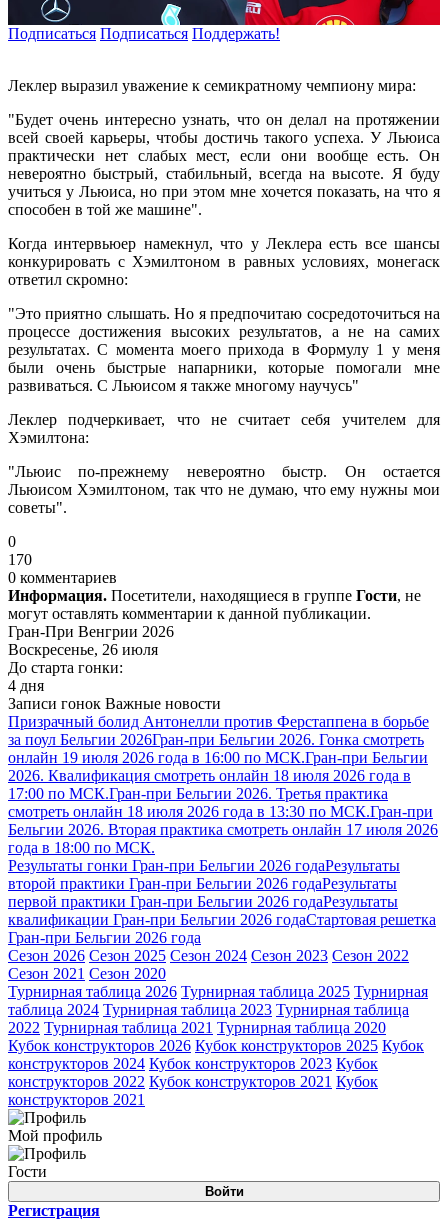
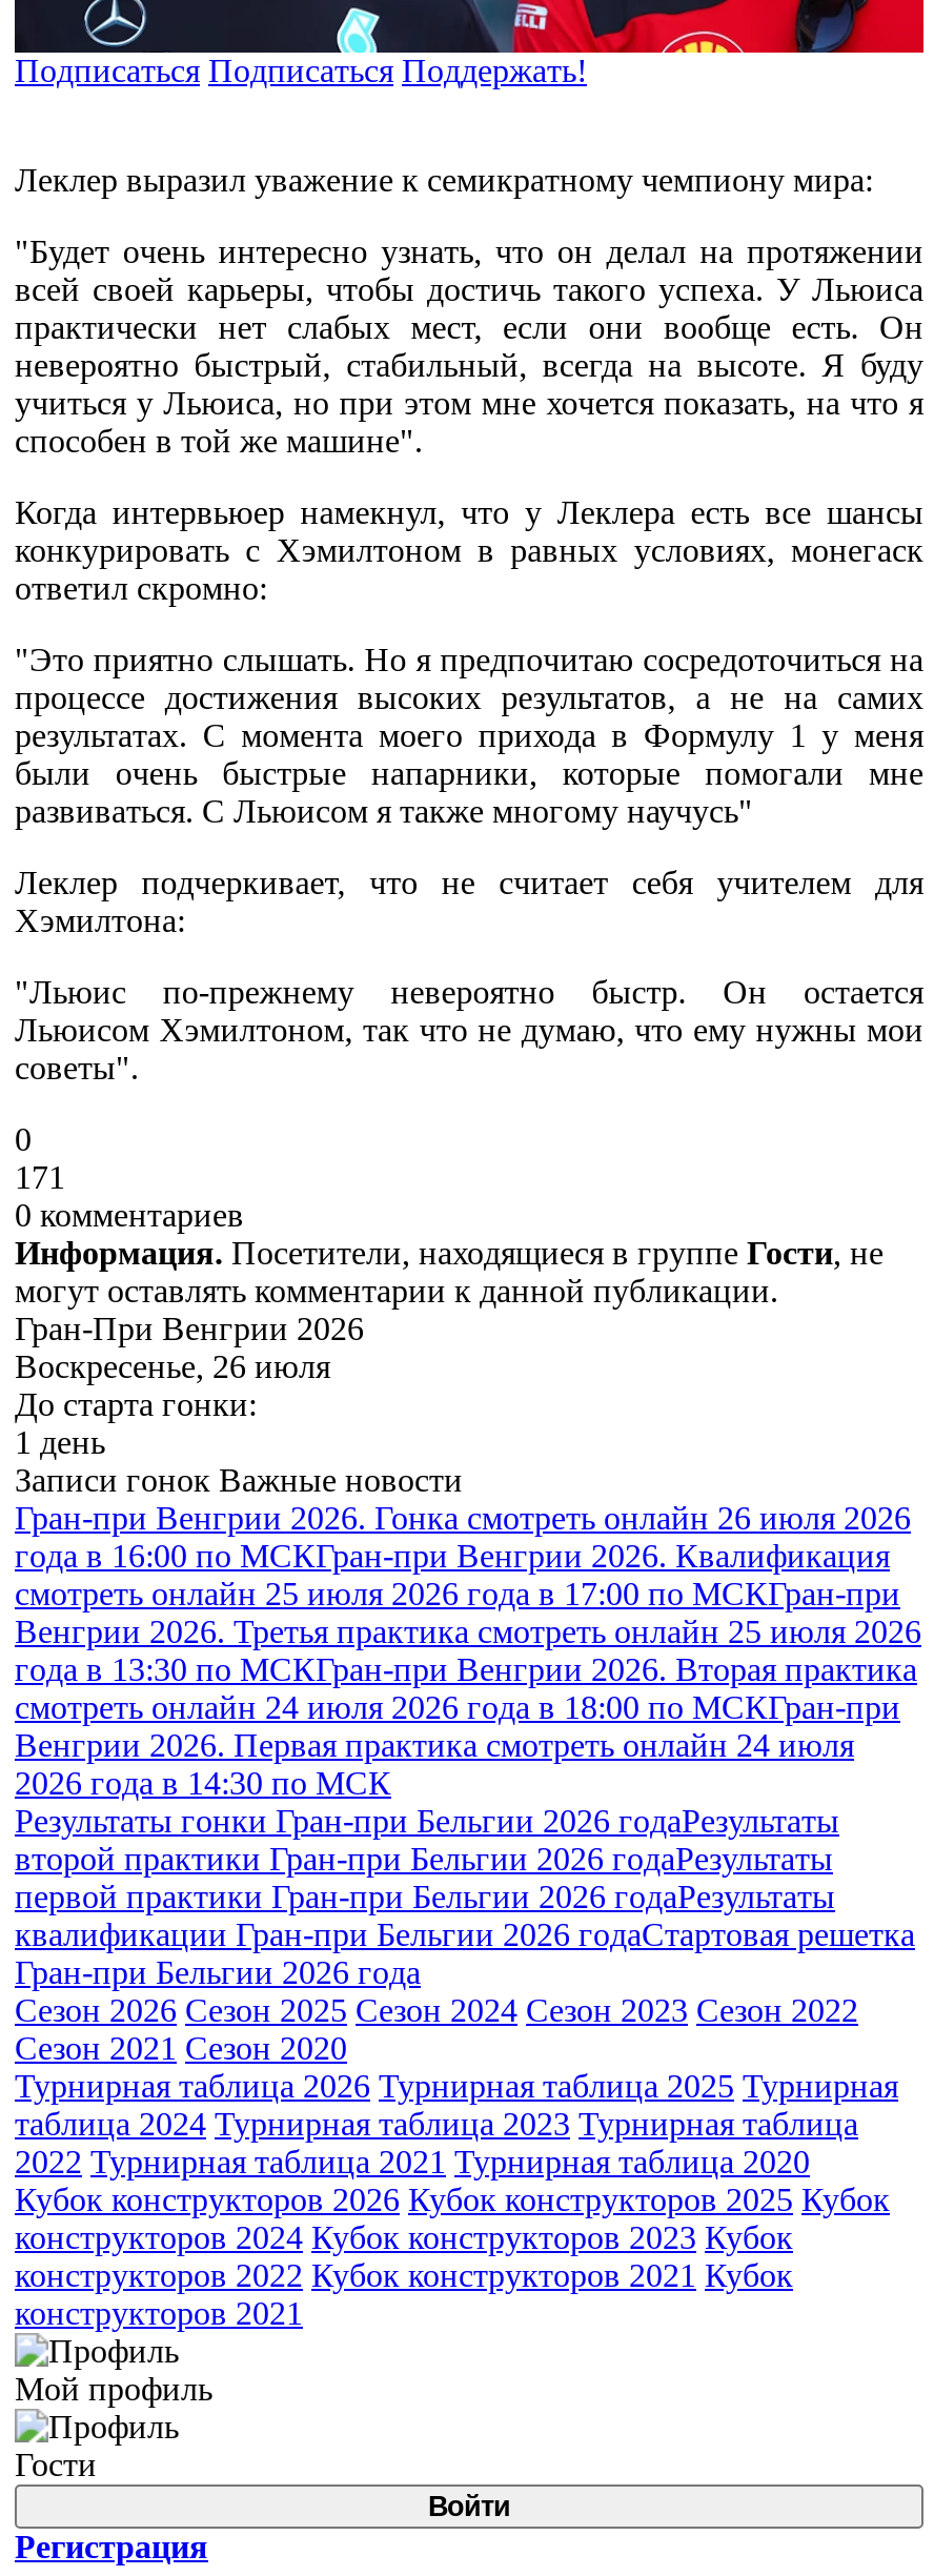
[8,551,32,568] 170 -> [15,1160,65,1196] 171
[8,677,44,694] 4 дня -> [15,1425,105,1461] 1 день
[8,713,438,856] Призрачный болид Антонелли против Ферстаппена в борьбе | за поул Бельгии 2026Гран-при Бельгии 2026. Гонка смотреть | онлайн 19 июля 2026 года в 16:00 по МСК.Гран-при Бельгии | 2026. Квалификация смотреть онлайн 18 июля 2026 года в | 17:00 по МСК.Гран-при Бельгии 2026. Третья практика | смотреть онлайн 18 июля 2026 года в 13:30 по МСК.Гран-при | Бельгии 2026. Вторая практика смотреть онлайн 17 июля 2026 | года в 18:00 по МСК. -> [15,1501,921,1801] Гран-при Венгрии 2026. Гонка смотреть онлайн 26 июля 2026 | года в 16:00 по МСКГран-при Венгрии 2026. Квалификация | смотреть онлайн 25 июля 2026 года в 17:00 по МСКГран-при | Венгрии 2026. Третья практика смотреть онлайн 25 июля 2026 | года в 13:30 по МСКГран-при Венгрии 2026. Вторая практика | смотреть онлайн 24 июля 2026 года в 18:00 по МСКГран-при | Венгрии 2026. Первая практика смотреть онлайн 24 июля | 2026 года в 14:30 по МСК

